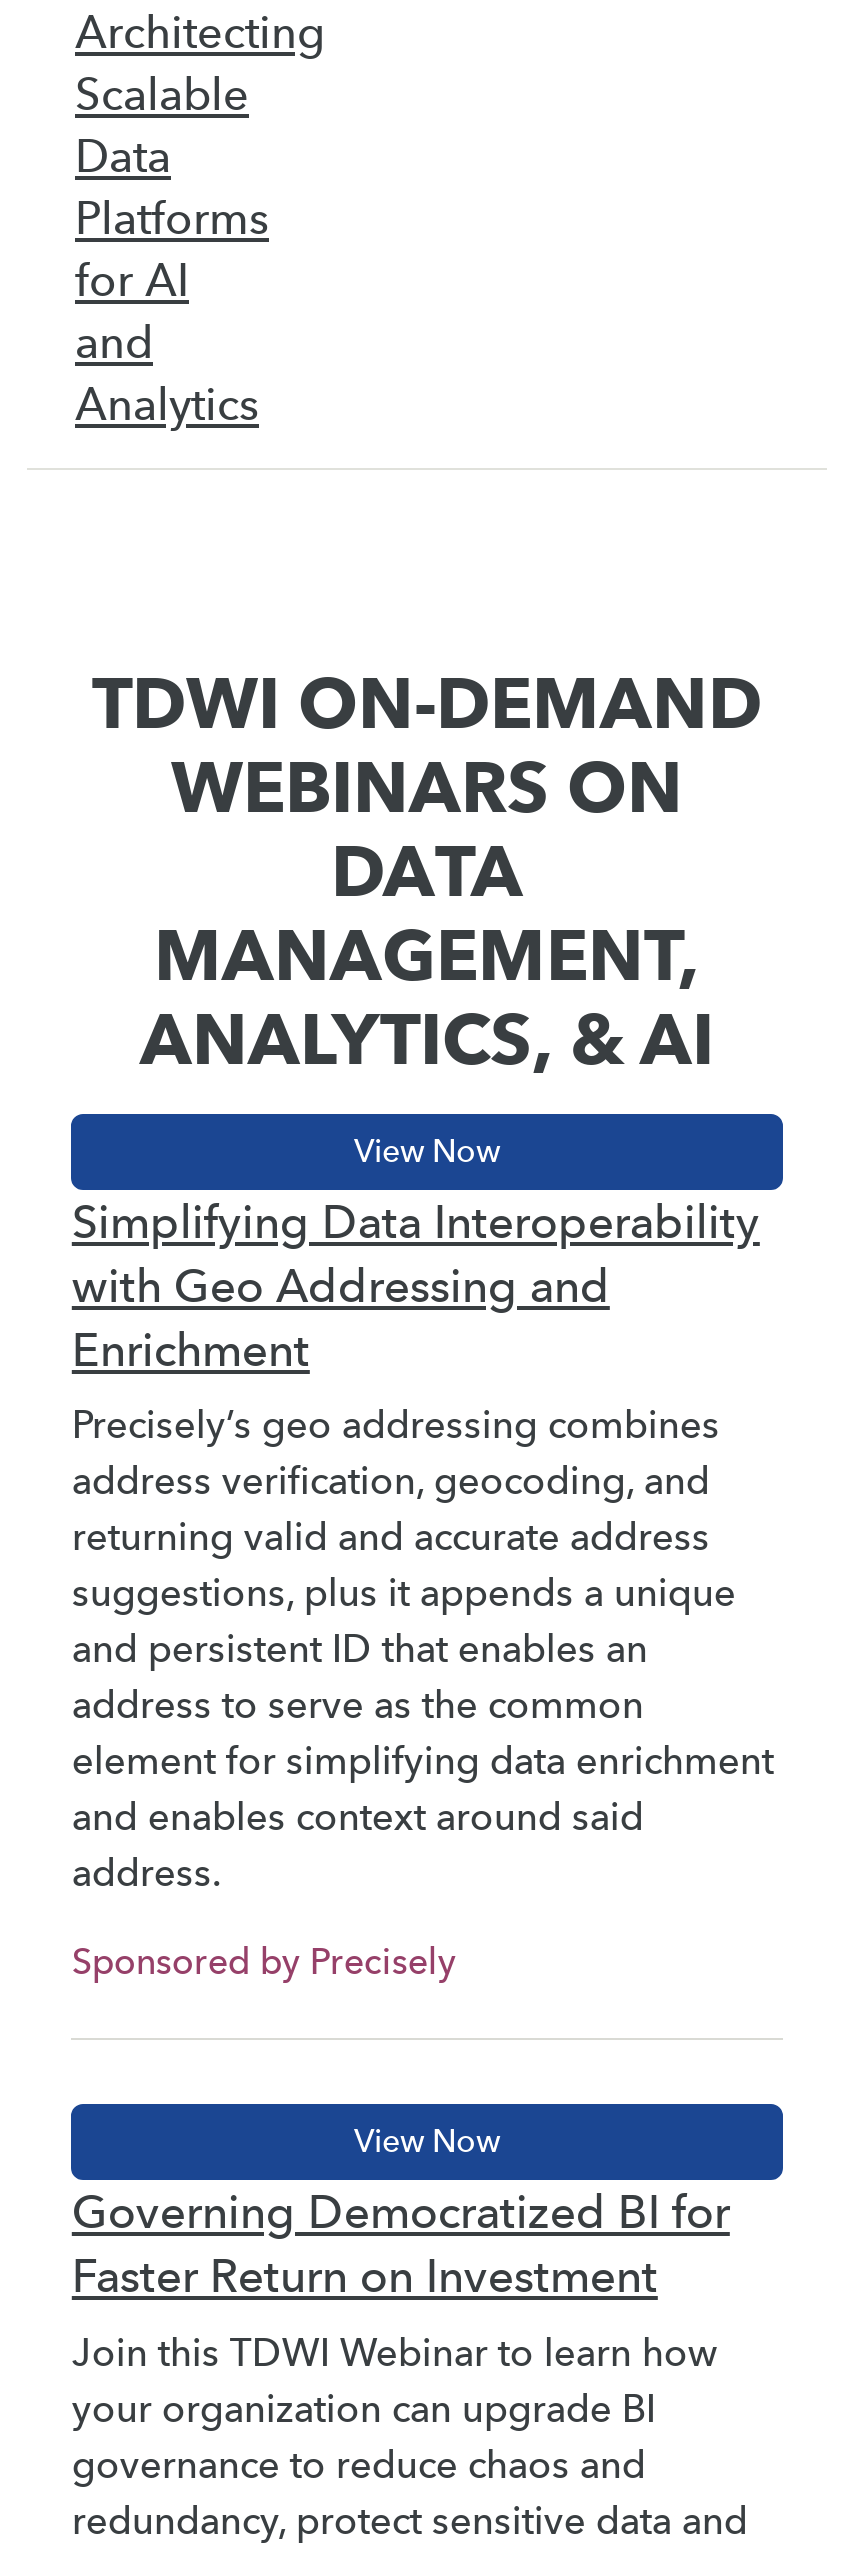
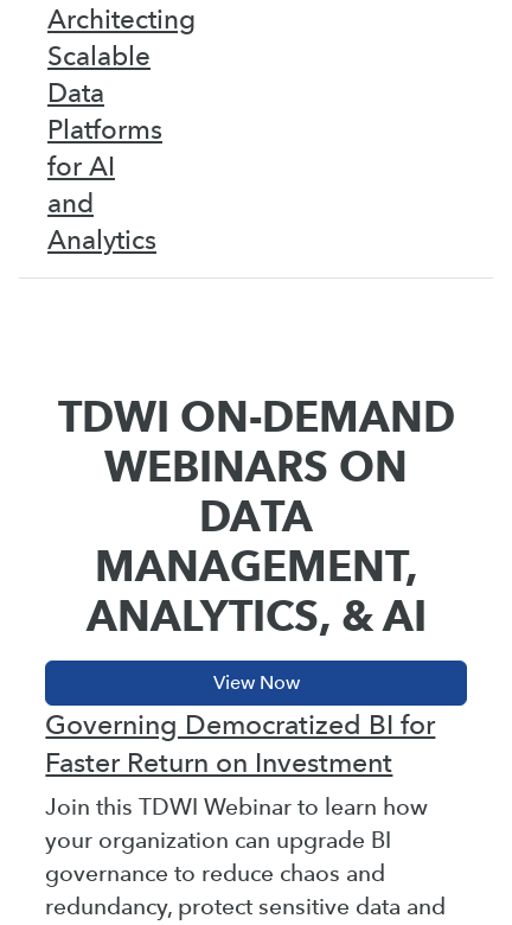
[72,1193,774,1984] Simplifying Data Interoperability | with Geo Addressing and | Enrichment | Precisely’s geo addressing combines | address verification, geocoding, and | returning valid and accurate address | suggestions, plus it appends a unique | and persistent ID that enables an | address to serve as the common | element for simplifying data enrichment | and enables context around said | address. | Sponsored by Precisely -> none

